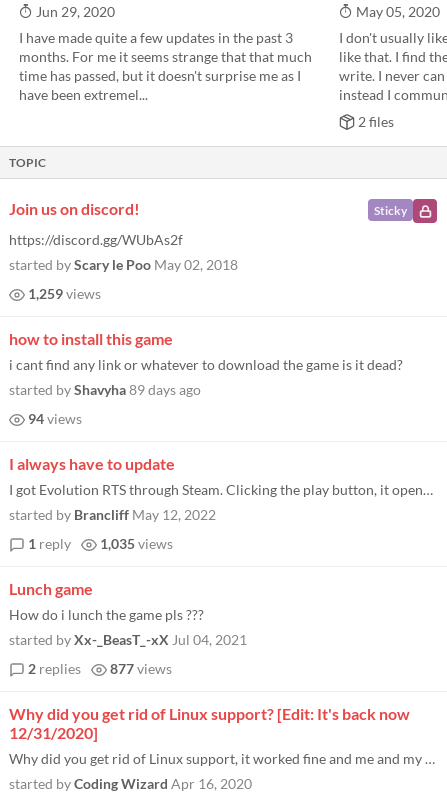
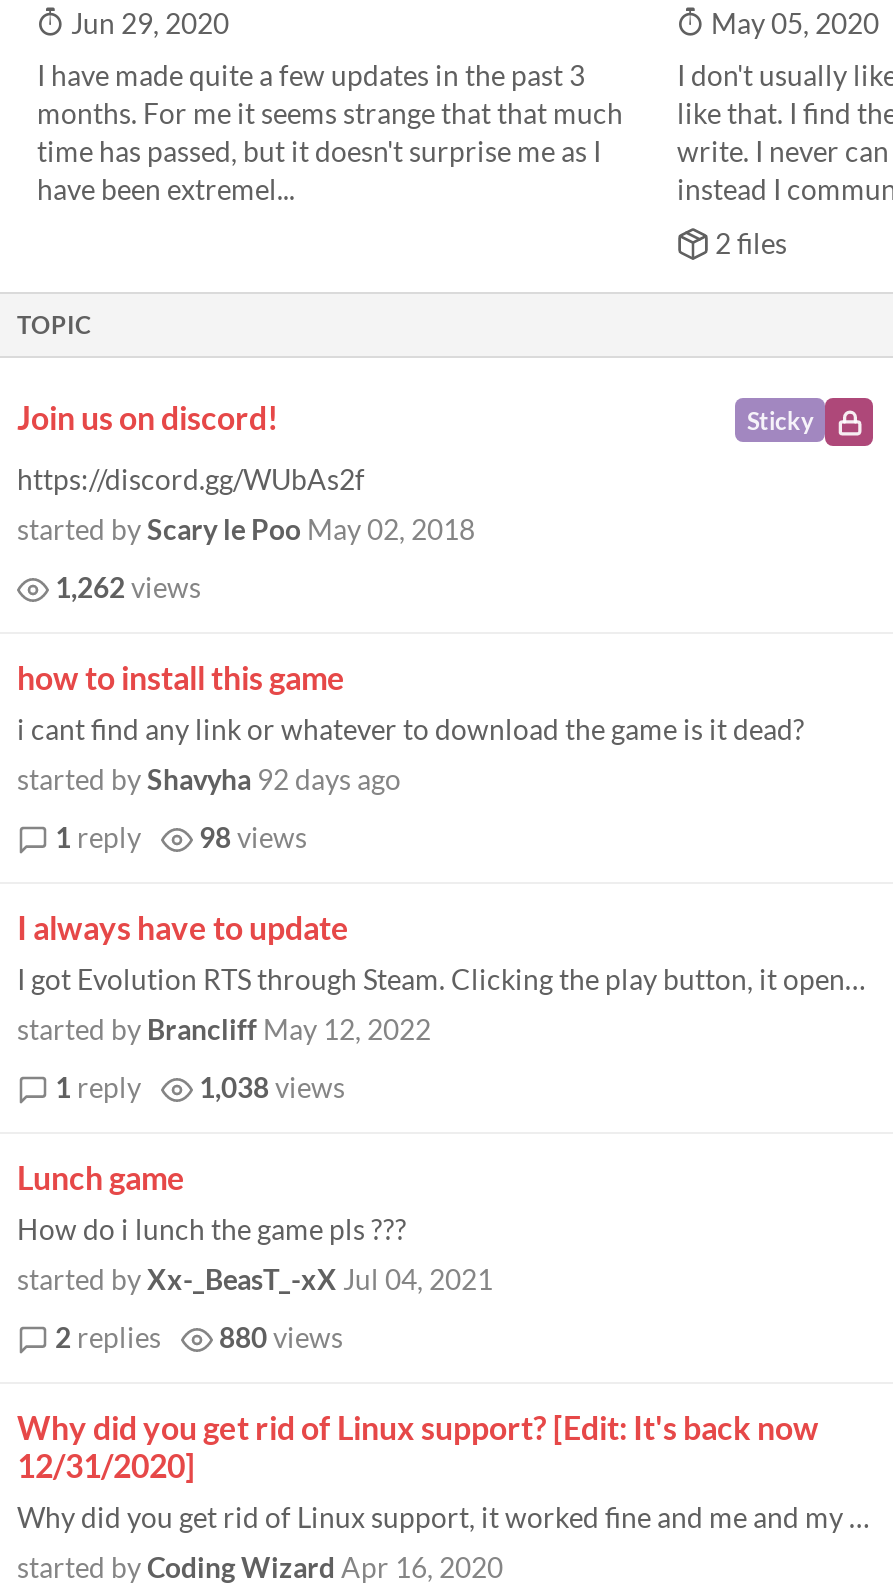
[28,285,101,302] 1,259 views -> [55,570,201,604] 1,262 views
[9,381,201,398] started by Shavyha 89 days ago -> [17,762,401,796] started by Shavyha 92 days ago
[28,410,82,427] 94 views -> [55,820,307,854] 1 reply | 98 views
[28,535,173,552] 1 reply 1,035 views -> [55,1070,345,1104] 1 reply 1,038 views
[28,660,172,677] 2 replies 877 views -> [55,1320,343,1354] 2 replies 880 views

